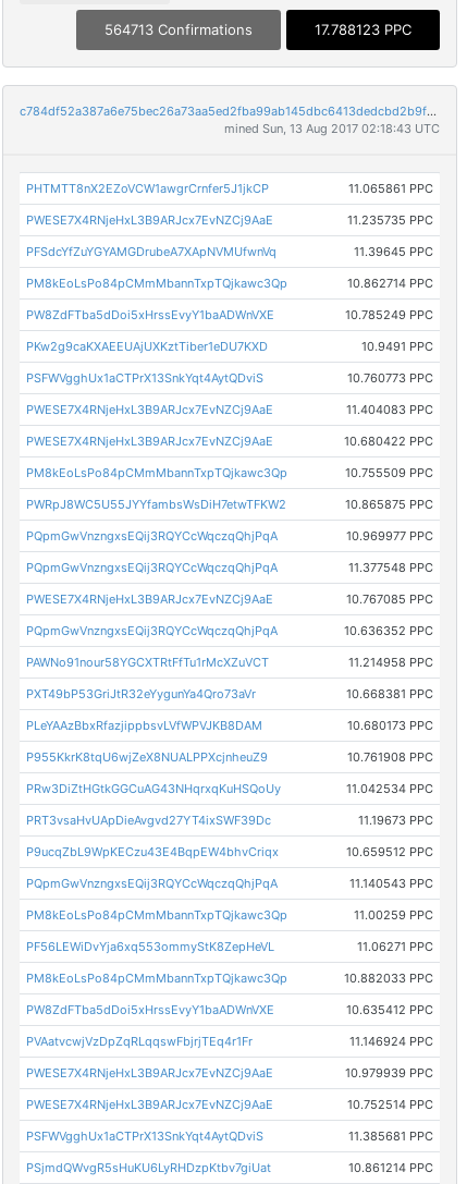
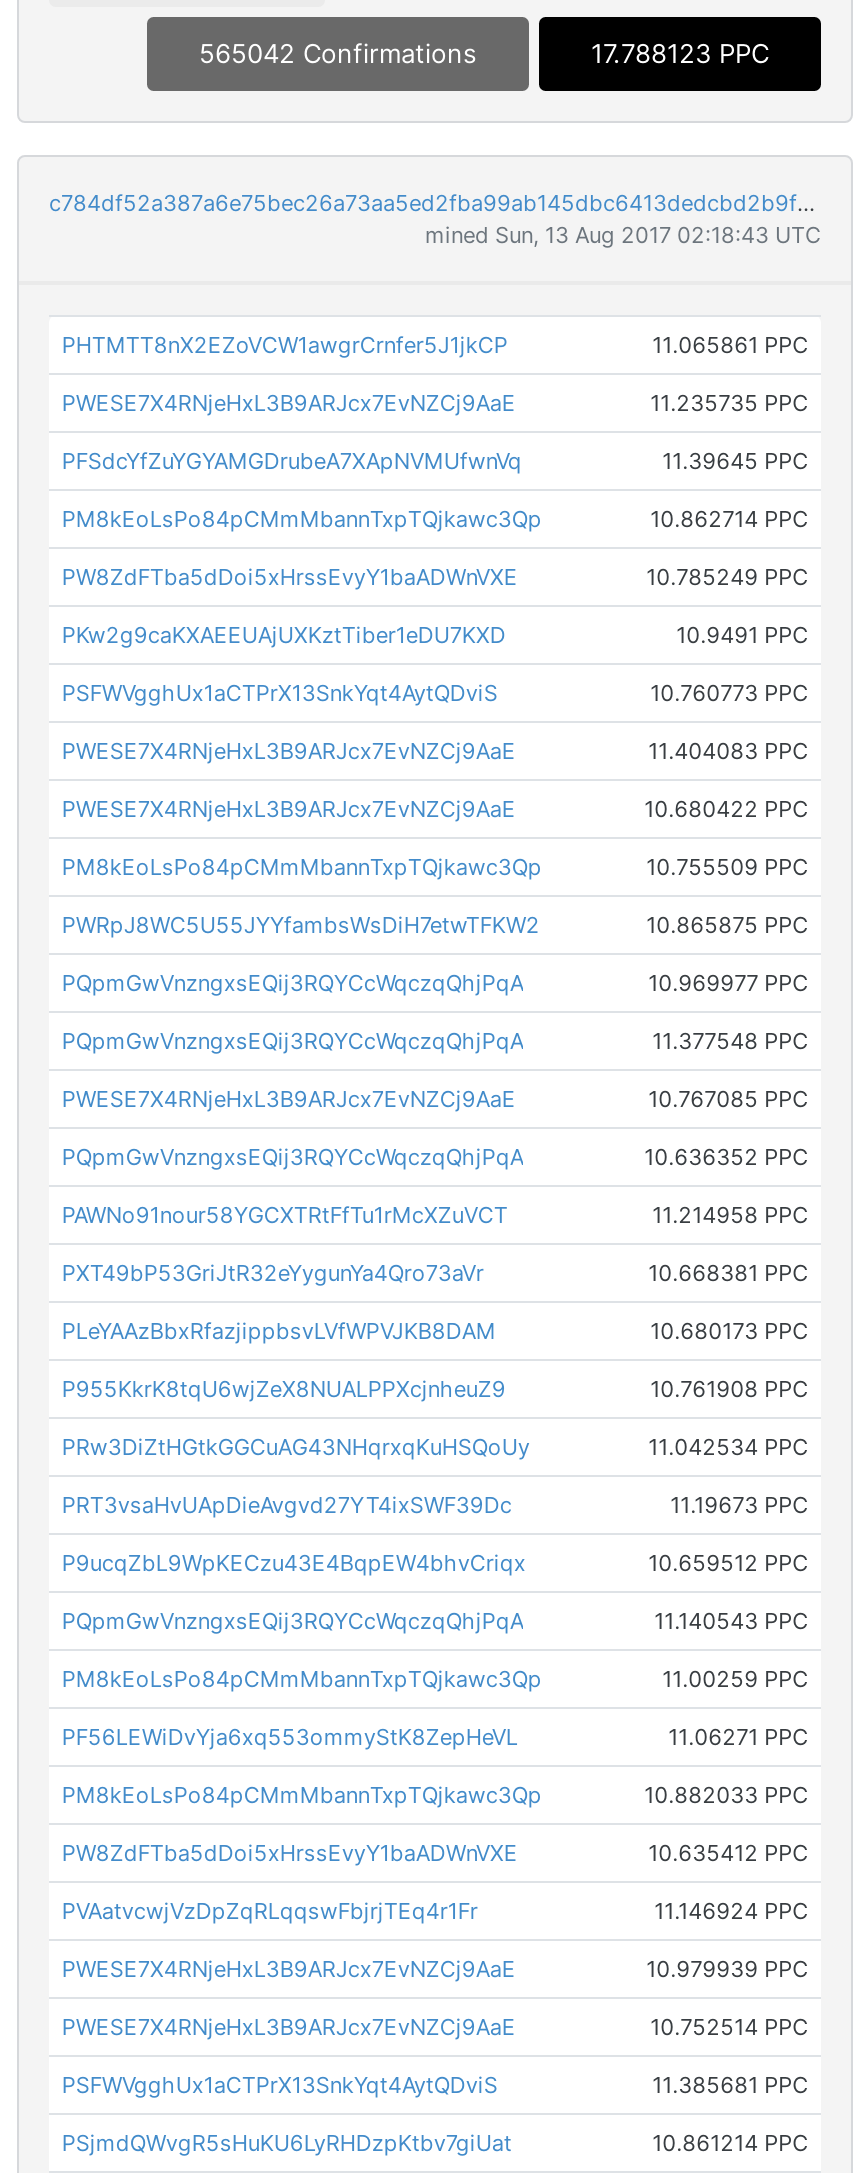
[105,20,253,38] 564713 Confirmations -> [199,36,477,68] 565042 Confirmations

